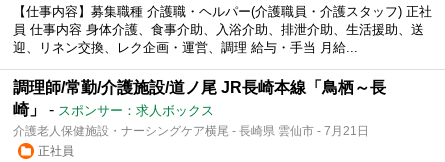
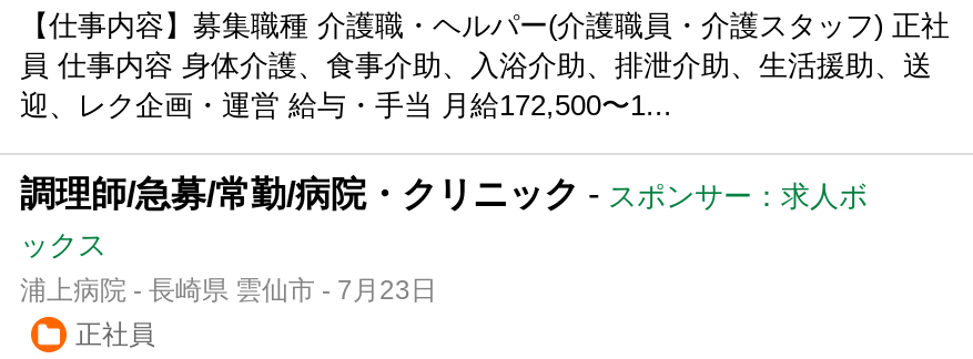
[13,40,358,55] 迎、リネン交換、レク企画・運営、調理 給与・手当 月給... -> [20,88,672,121] 迎、レク企画・運営 給与・手当 月給172,500〜1...
[13,79,386,138] 調理師/常勤/介護施設/道ノ尾 JR長崎本線「鳥栖～長 | 崎」-スポンサー：求人ボックス | 介護老人保健施設・ナーシングケア横尾 - 長崎県 雲仙市 - 7月21日 -> [20,175,868,305] 調理師/急募/常勤/病院・クリニック-スポンサー：求人ボ | ックス | 浦上病院 - 長崎県 雲仙市 - 7月23日

